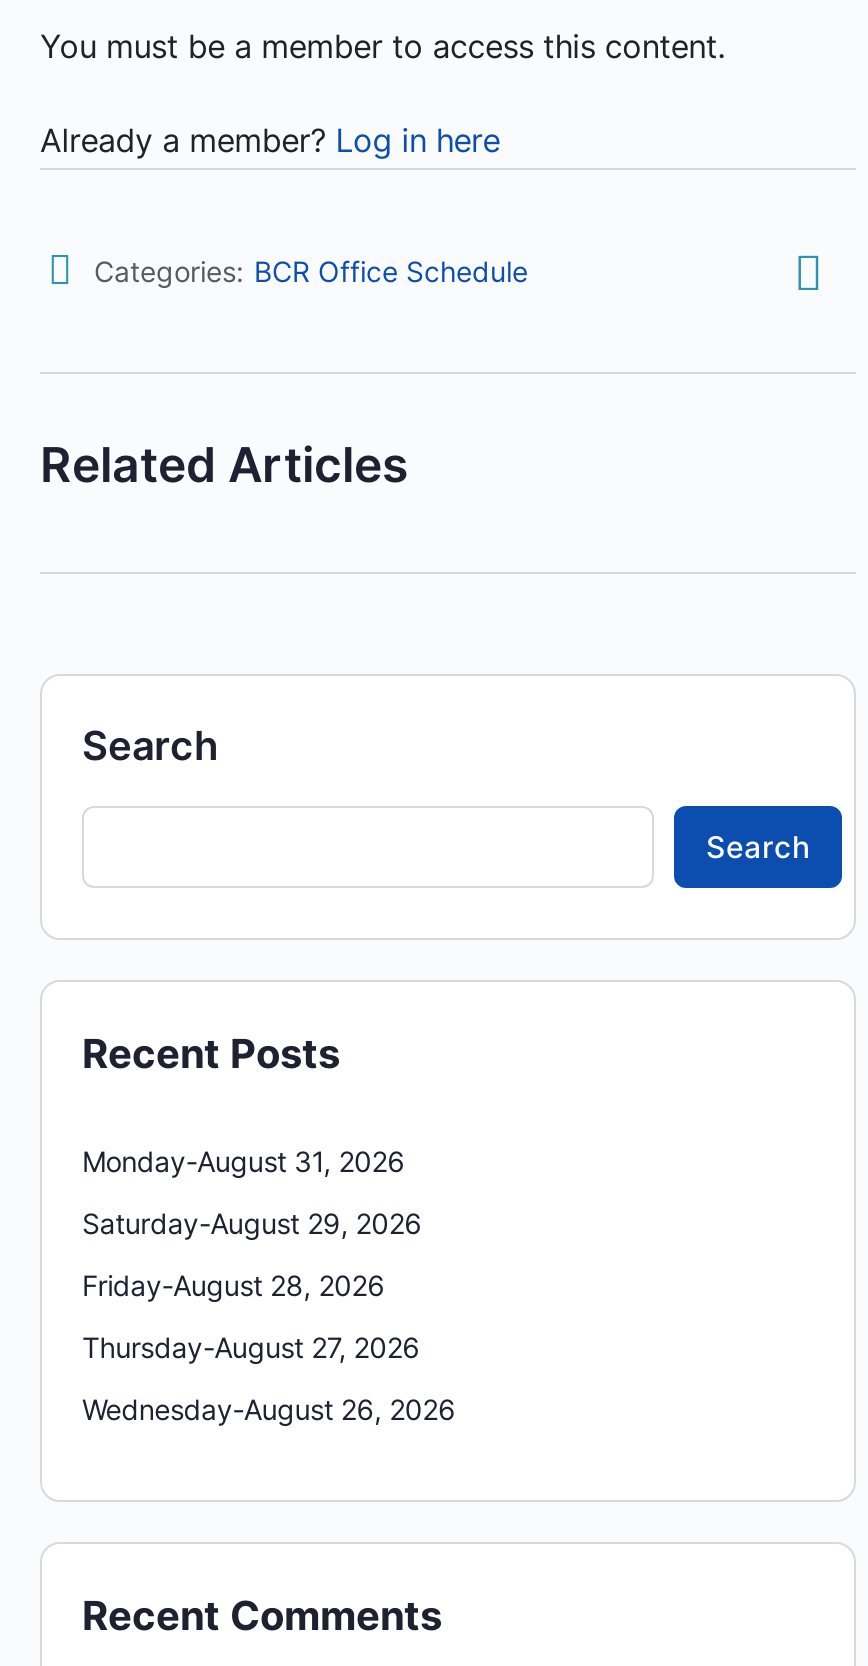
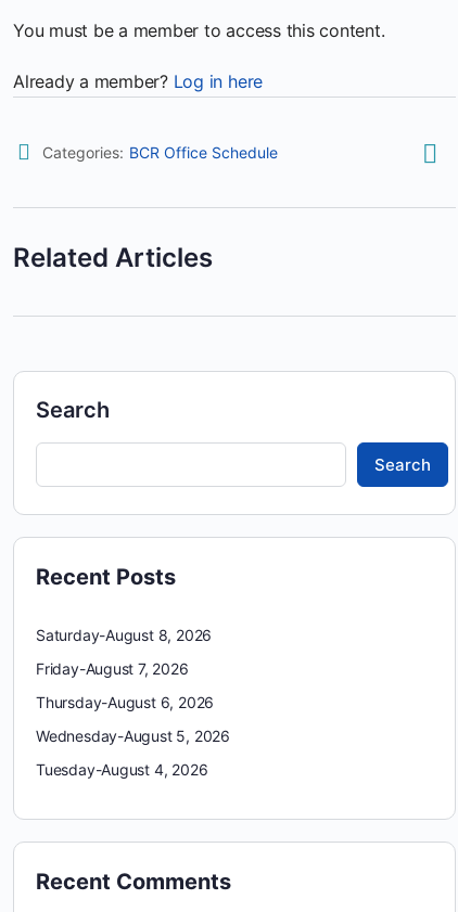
[82,1144,405,1178] Monday-August 31, 2026 -> [36,626,212,644] Saturday-August 8, 2026
[82,1206,422,1240] Saturday-August 29, 2026 -> [36,659,188,678] Friday-August 7, 2026
[82,1268,385,1302] Friday-August 28, 2026 -> [36,693,214,711] Thursday-August 6, 2026
[82,1330,420,1364] Thursday-August 27, 2026 -> [36,727,230,745] Wednesday-August 5, 2026
[82,1392,456,1426] Wednesday-August 26, 2026 -> [36,760,208,779] Tuesday-August 4, 2026

